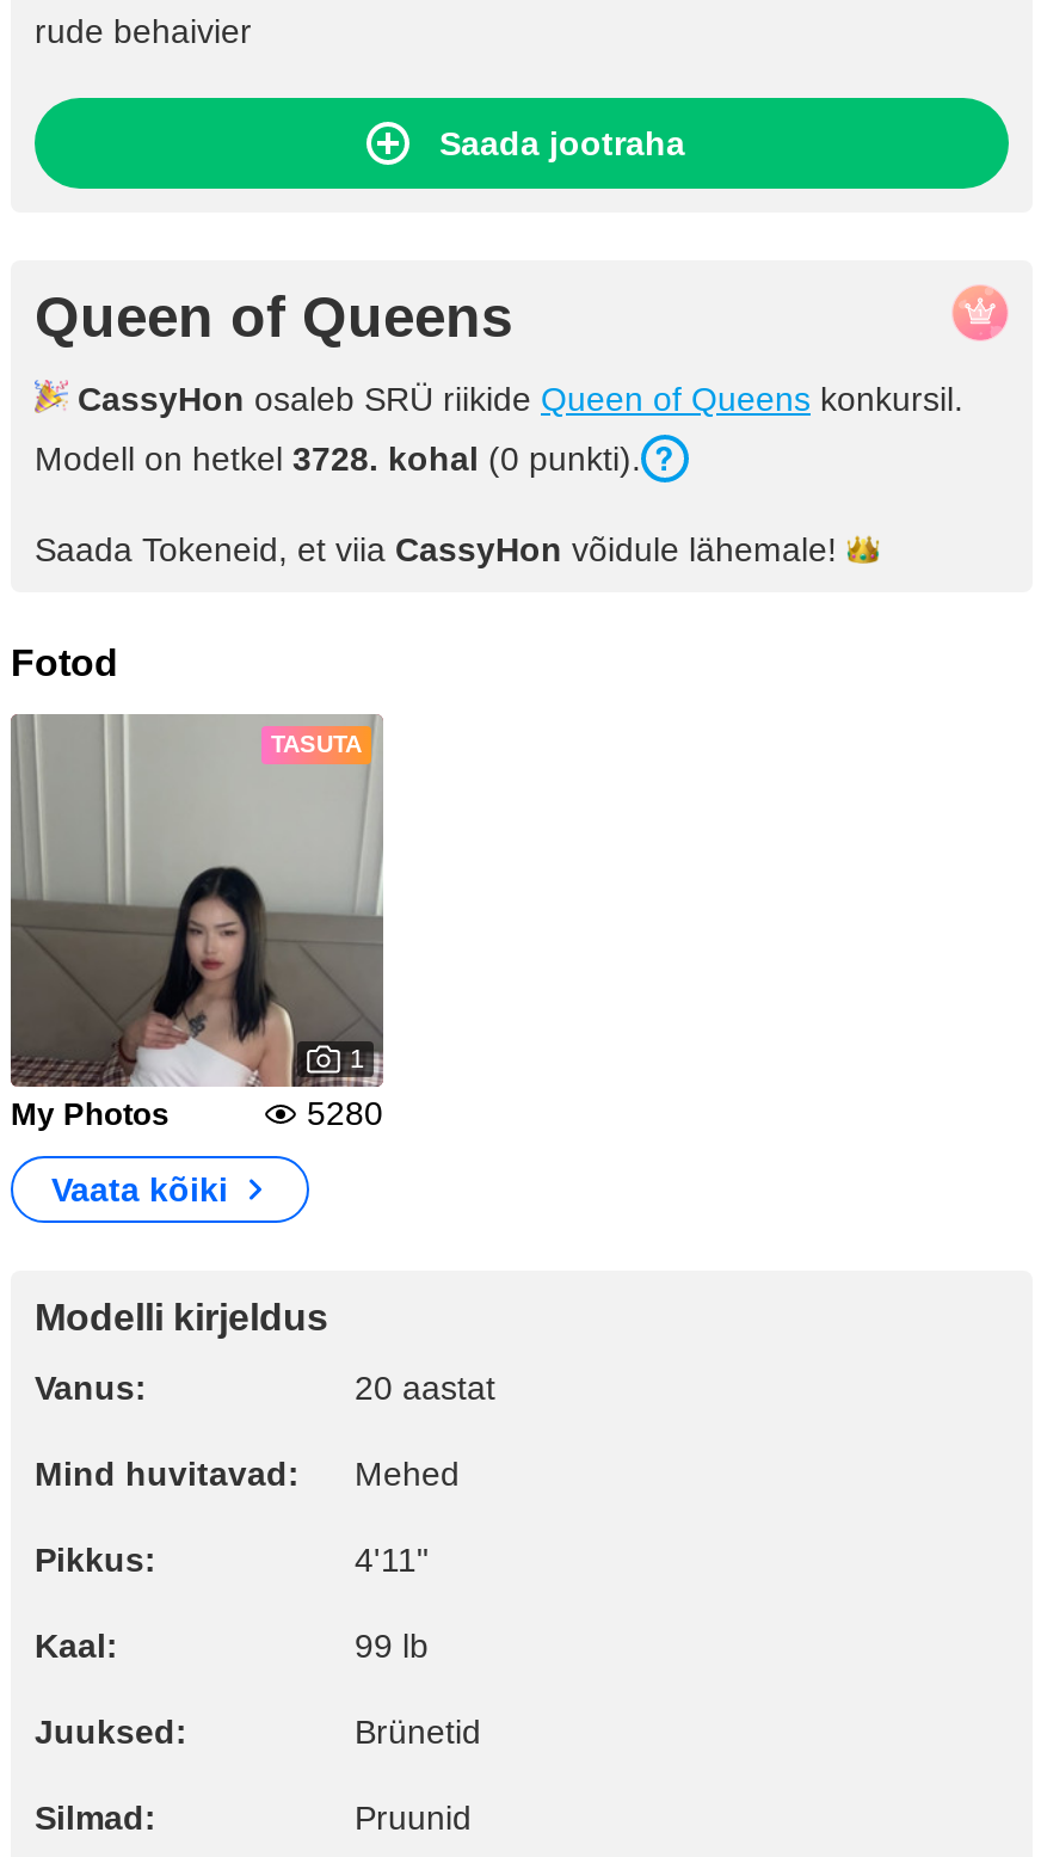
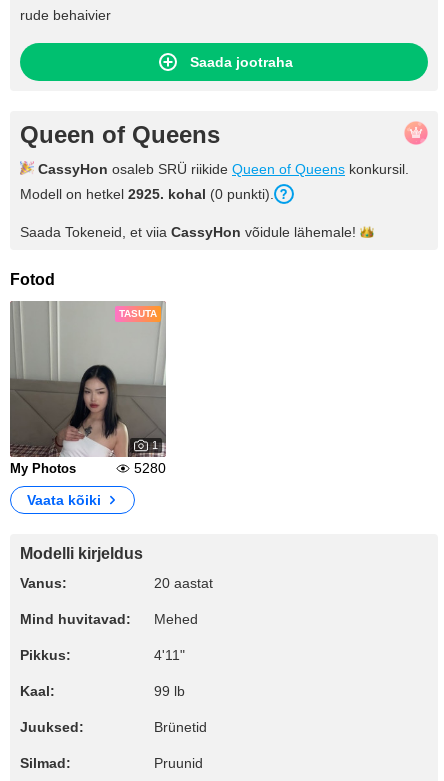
[35,439,641,478] Modell on hetkel 3728. kohal (0 punkti). -> [20,186,274,202] Modell on hetkel 2925. kohal (0 punkti).

